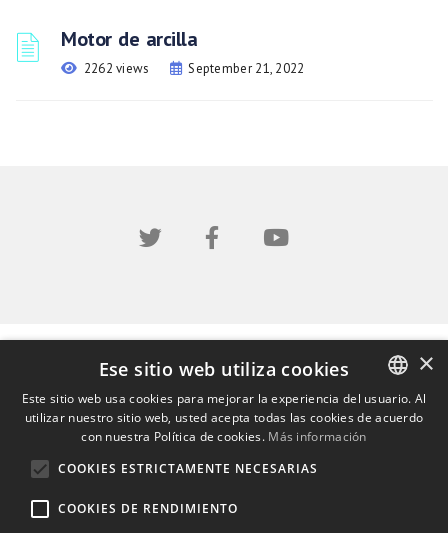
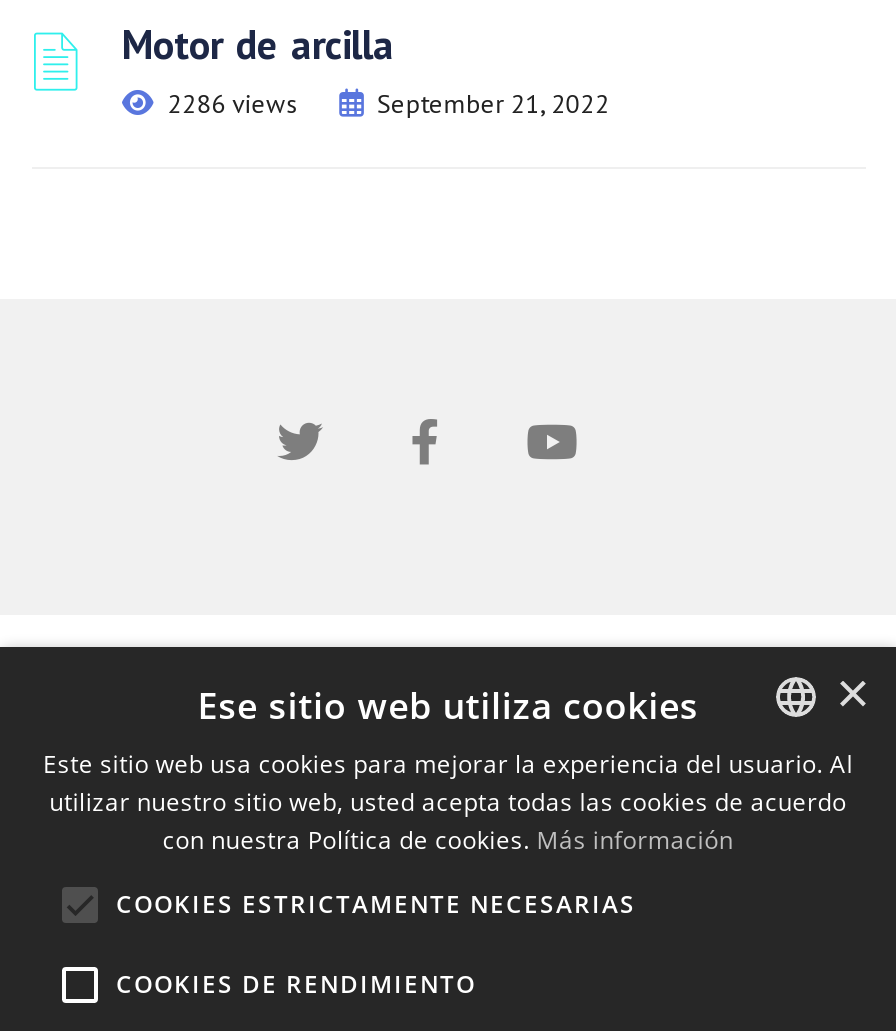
[84,60,150,77] 2262 views -> [167,87,299,121] 2286 views

